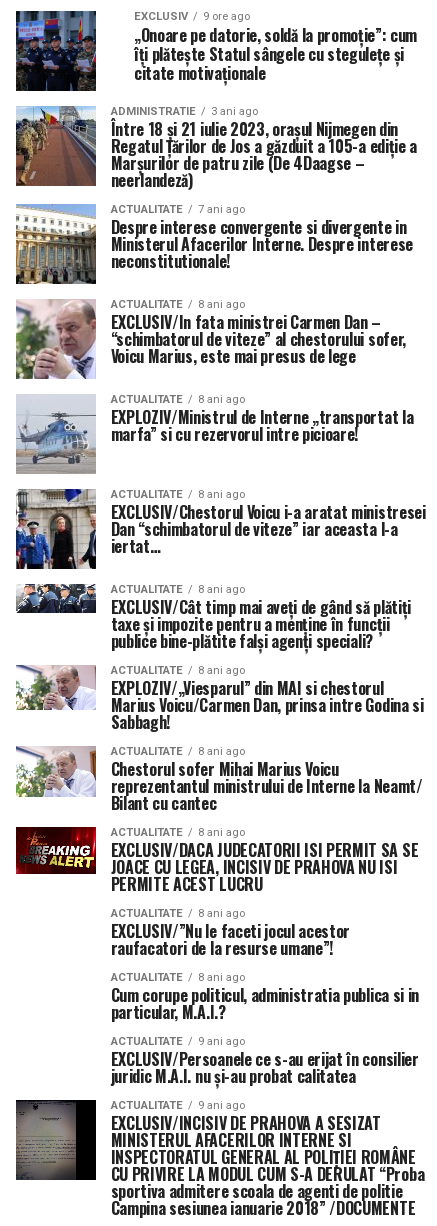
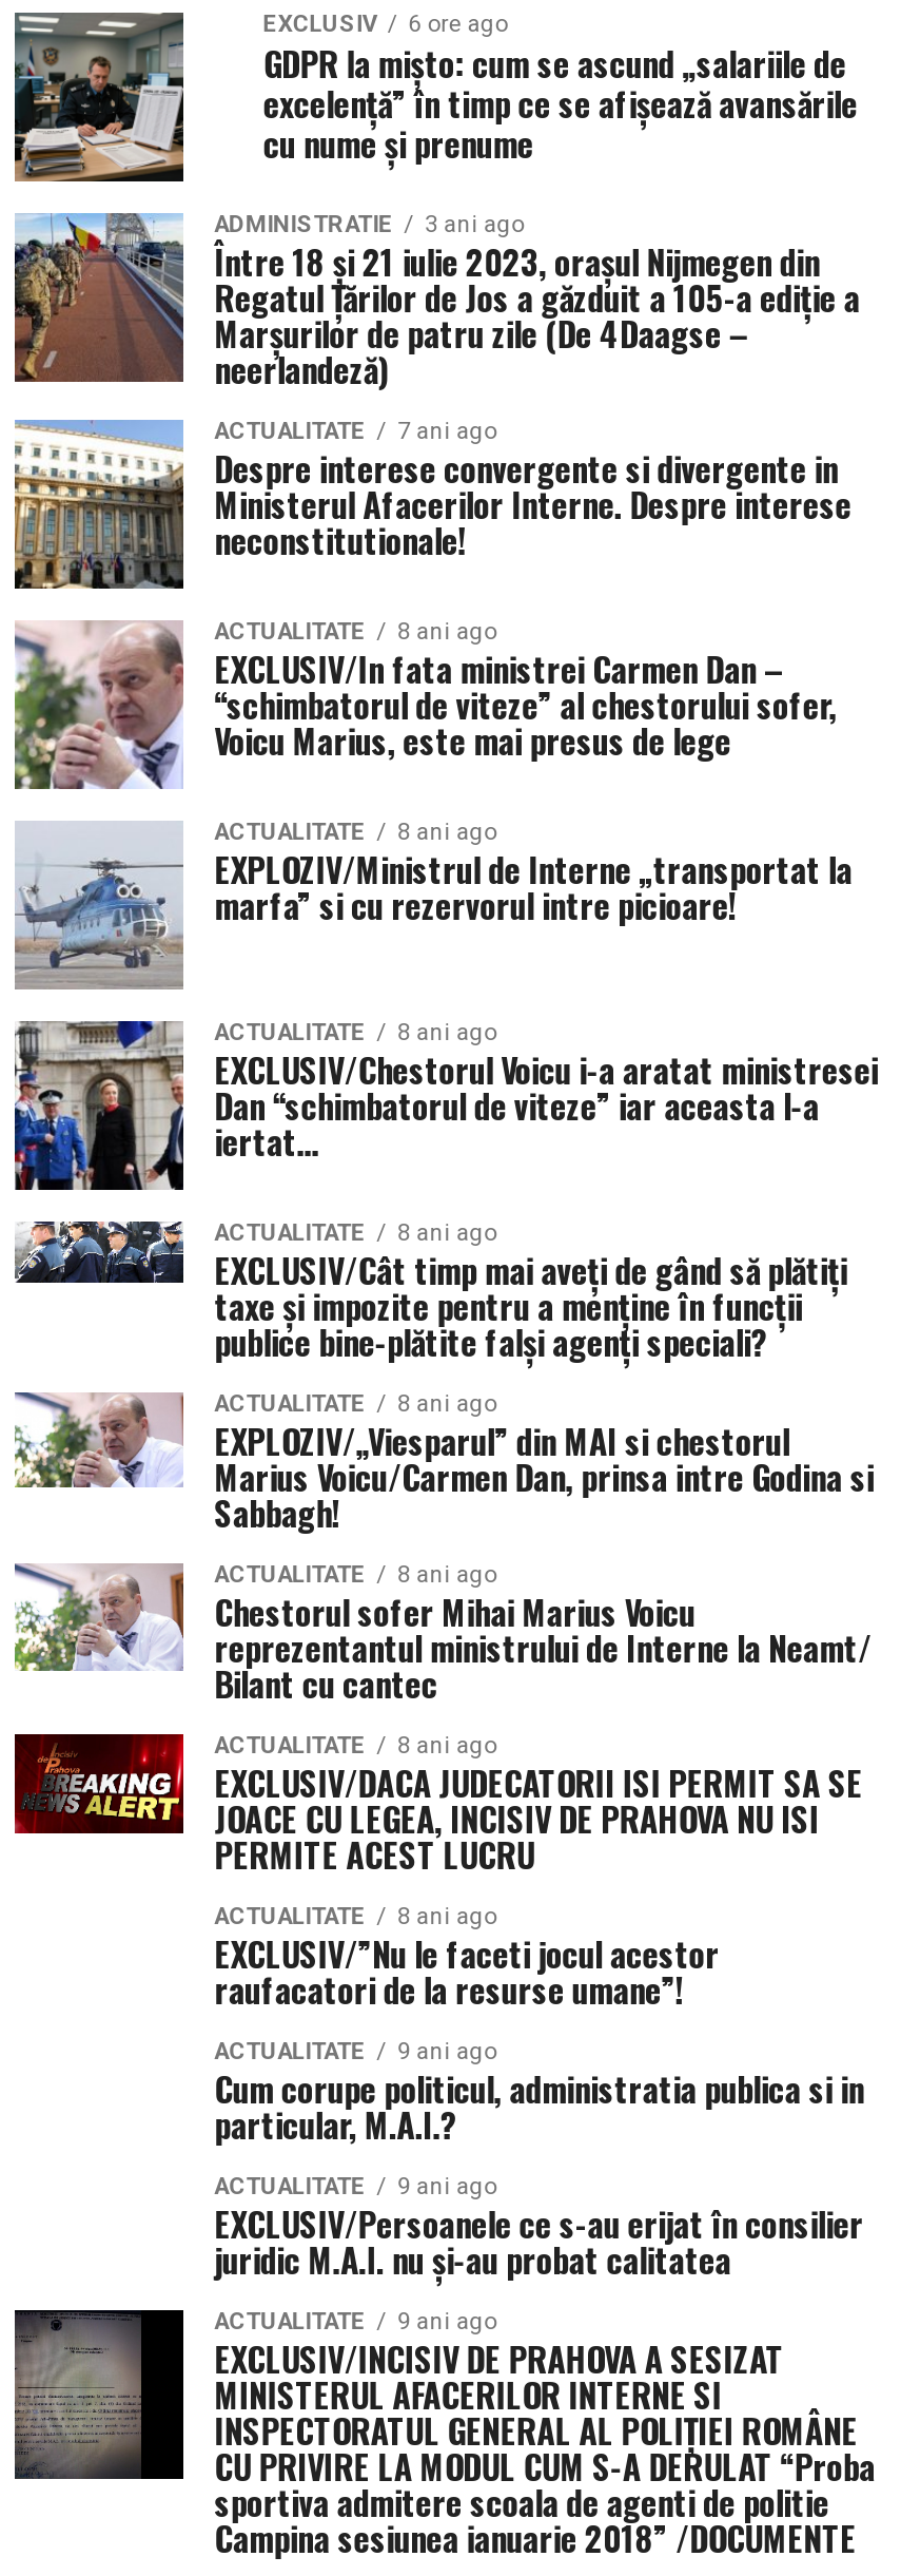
[15,10,417,92] [image] | 9 ore ago | „Onoare pe datorie, soldă la promoție”: cum | îți plătește Statul sângele cu stegulețe și | citate motivaționale -> [13,11,857,184] [image] | 6 ore ago | GDPR la mișto: cum se ascund „salariile de | excelență” în timp ce se afișează avansările | cu nume și prenume
[111,971,245,984] ACTUALITATE 8 ani ago -> [214,2038,497,2066] ACTUALITATE 9 ani ago

